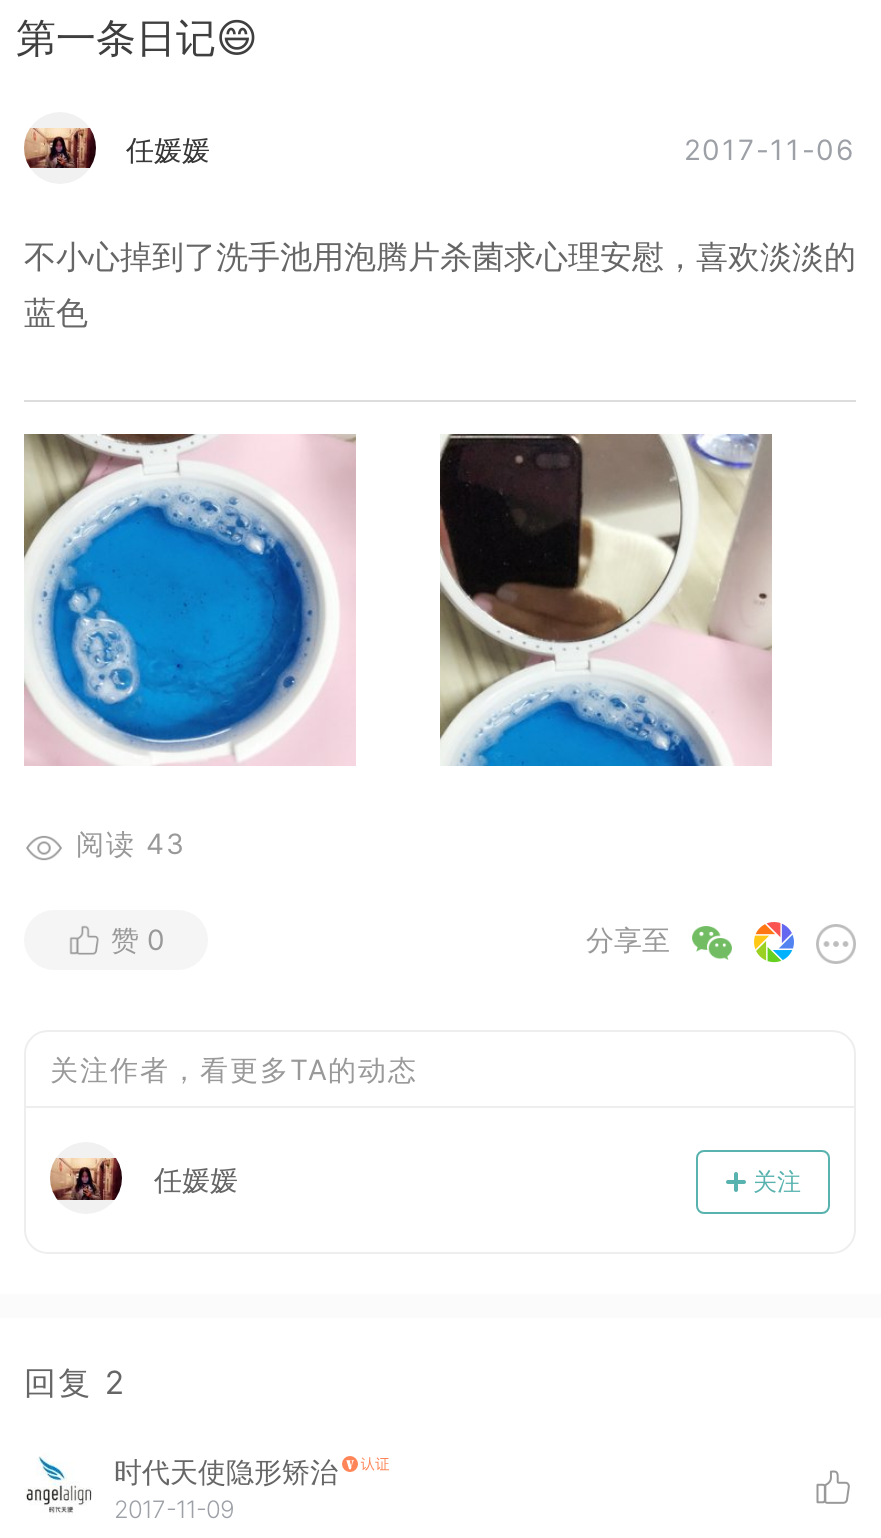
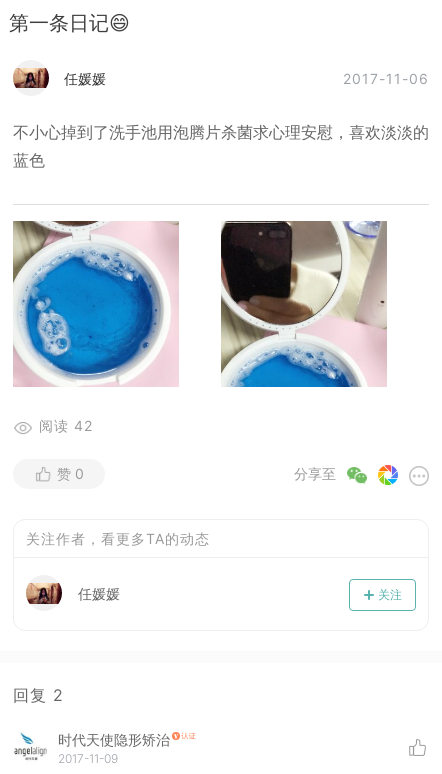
[76,827,186,861] 阅读43 -> [39,417,93,434] 阅读42

